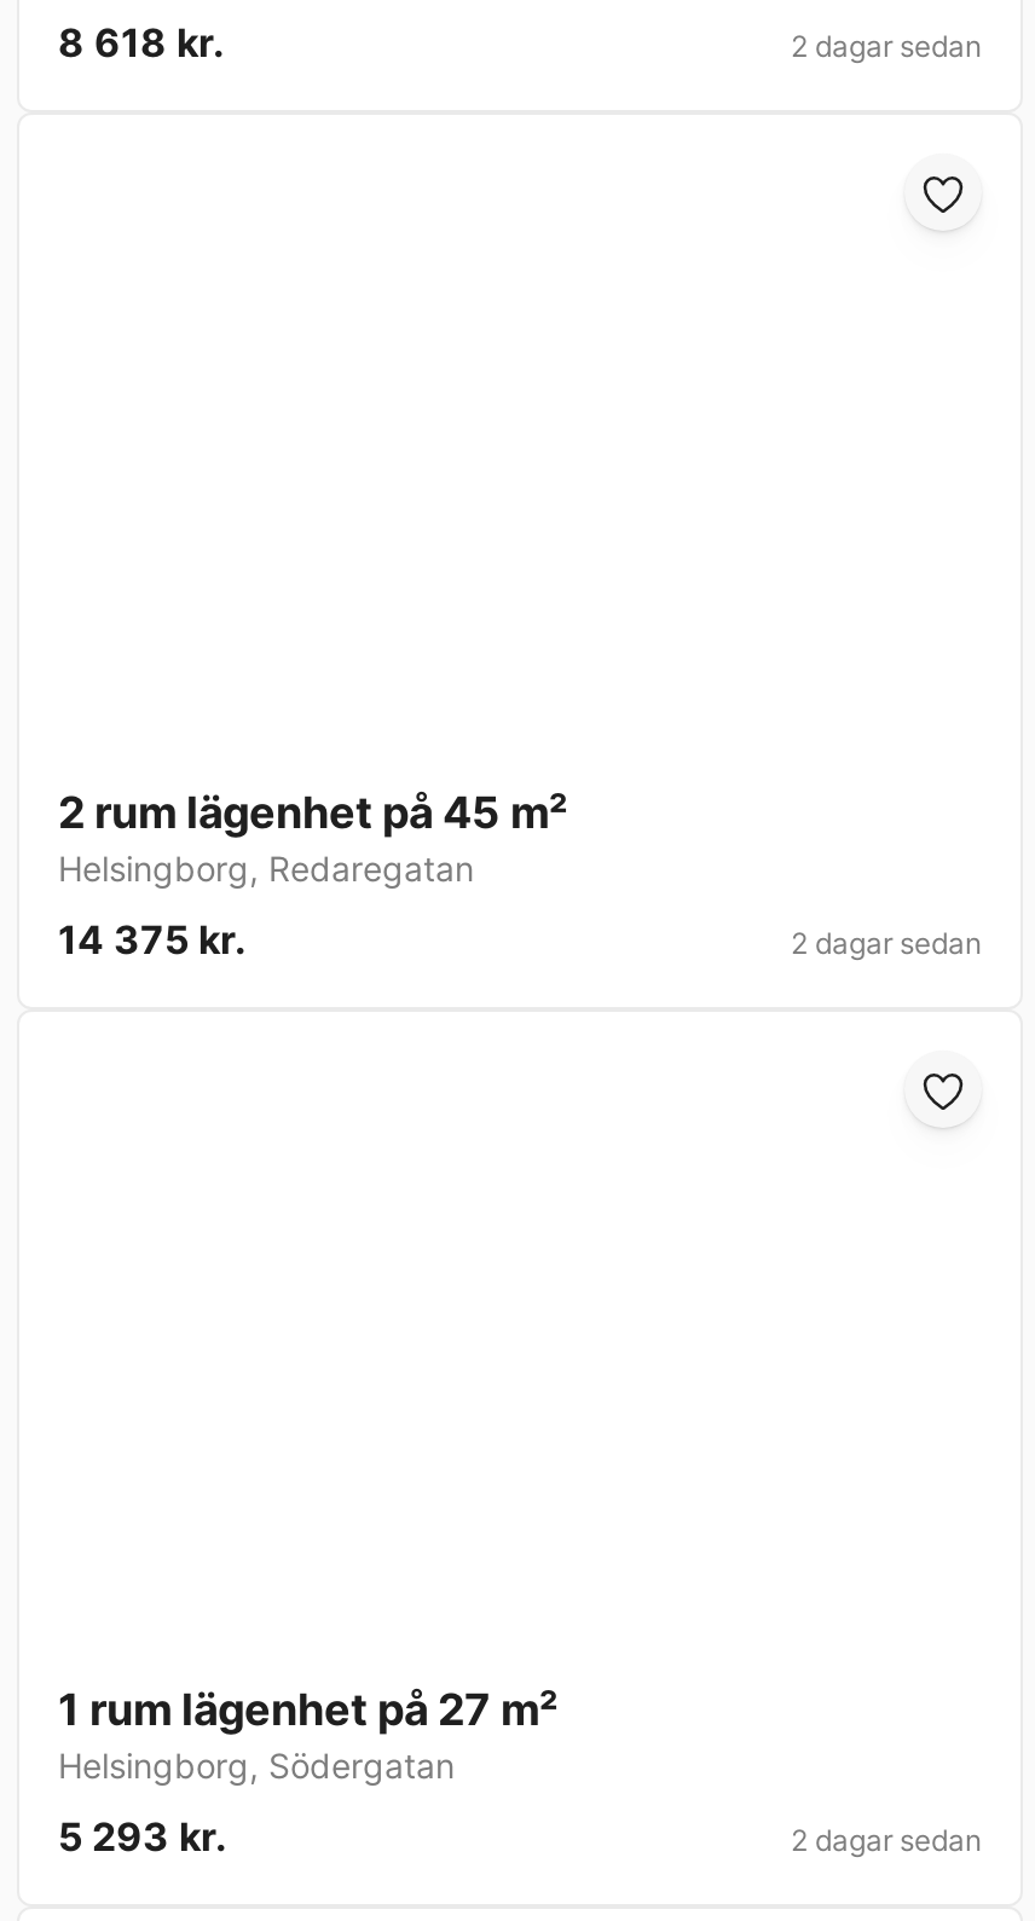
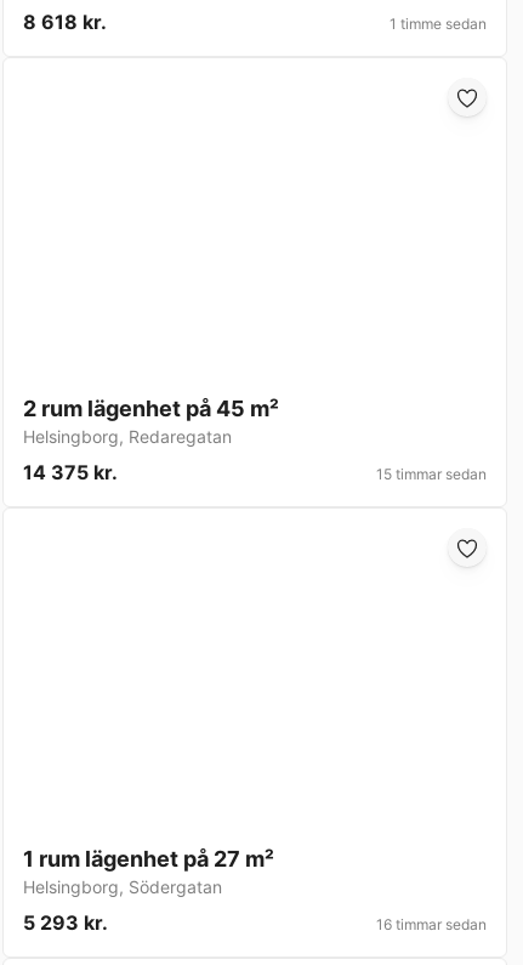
[791,29,982,65] 2 dagar sedan -> [390,15,487,33] 1 timme sedan
[791,926,982,962] 2 dagar sedan -> [376,465,487,483] 15 timmar sedan
[791,1823,982,1859] 2 dagar sedan -> [376,916,487,934] 16 timmar sedan

